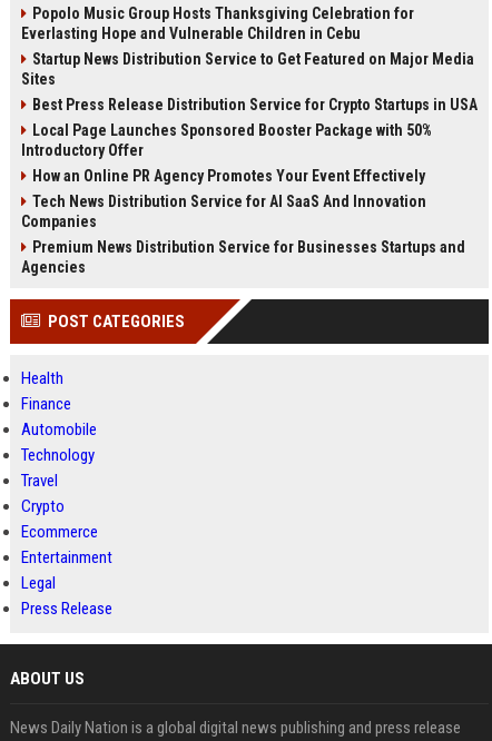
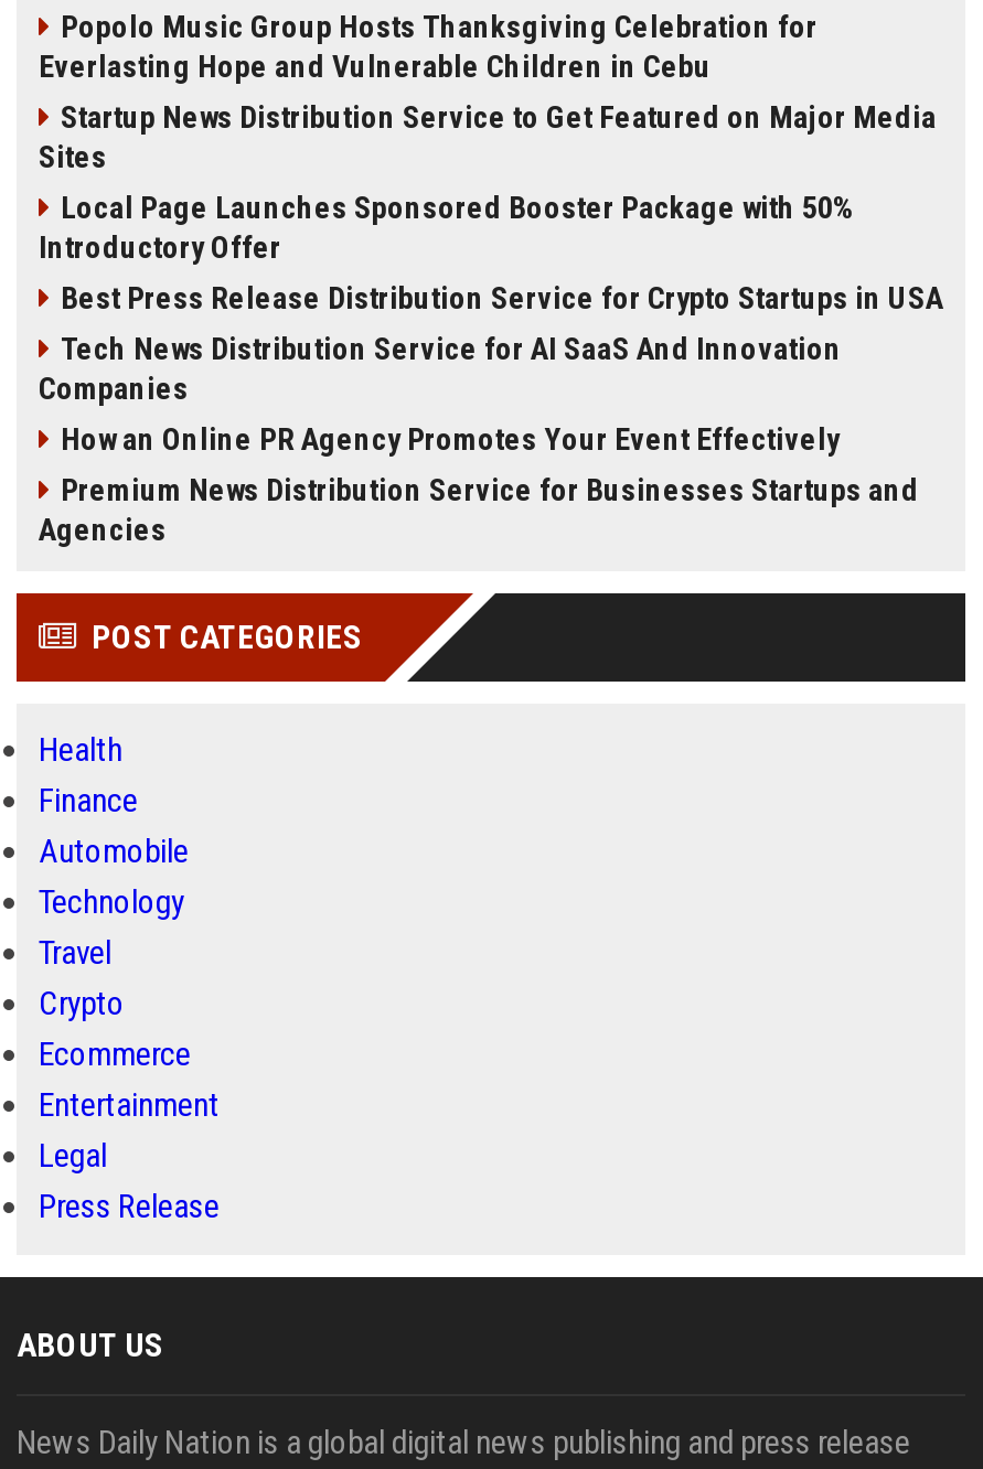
moved [32,96,478,113] -> [61,280,943,315]: Best Press Release Distribution Service for Crypto Startups in USA
moved [21,121,432,159] -> [39,190,853,265]: Local Page Launches Sponsored Booster Package with 50% | Introductory Offer
moved [32,167,425,185] -> [61,421,840,457]: How an Online PR Agency Promotes Your Event Effectively
moved [21,192,426,230] -> [39,331,842,406]: Tech News Distribution Service for AI SaaS And Innovation | Companies

